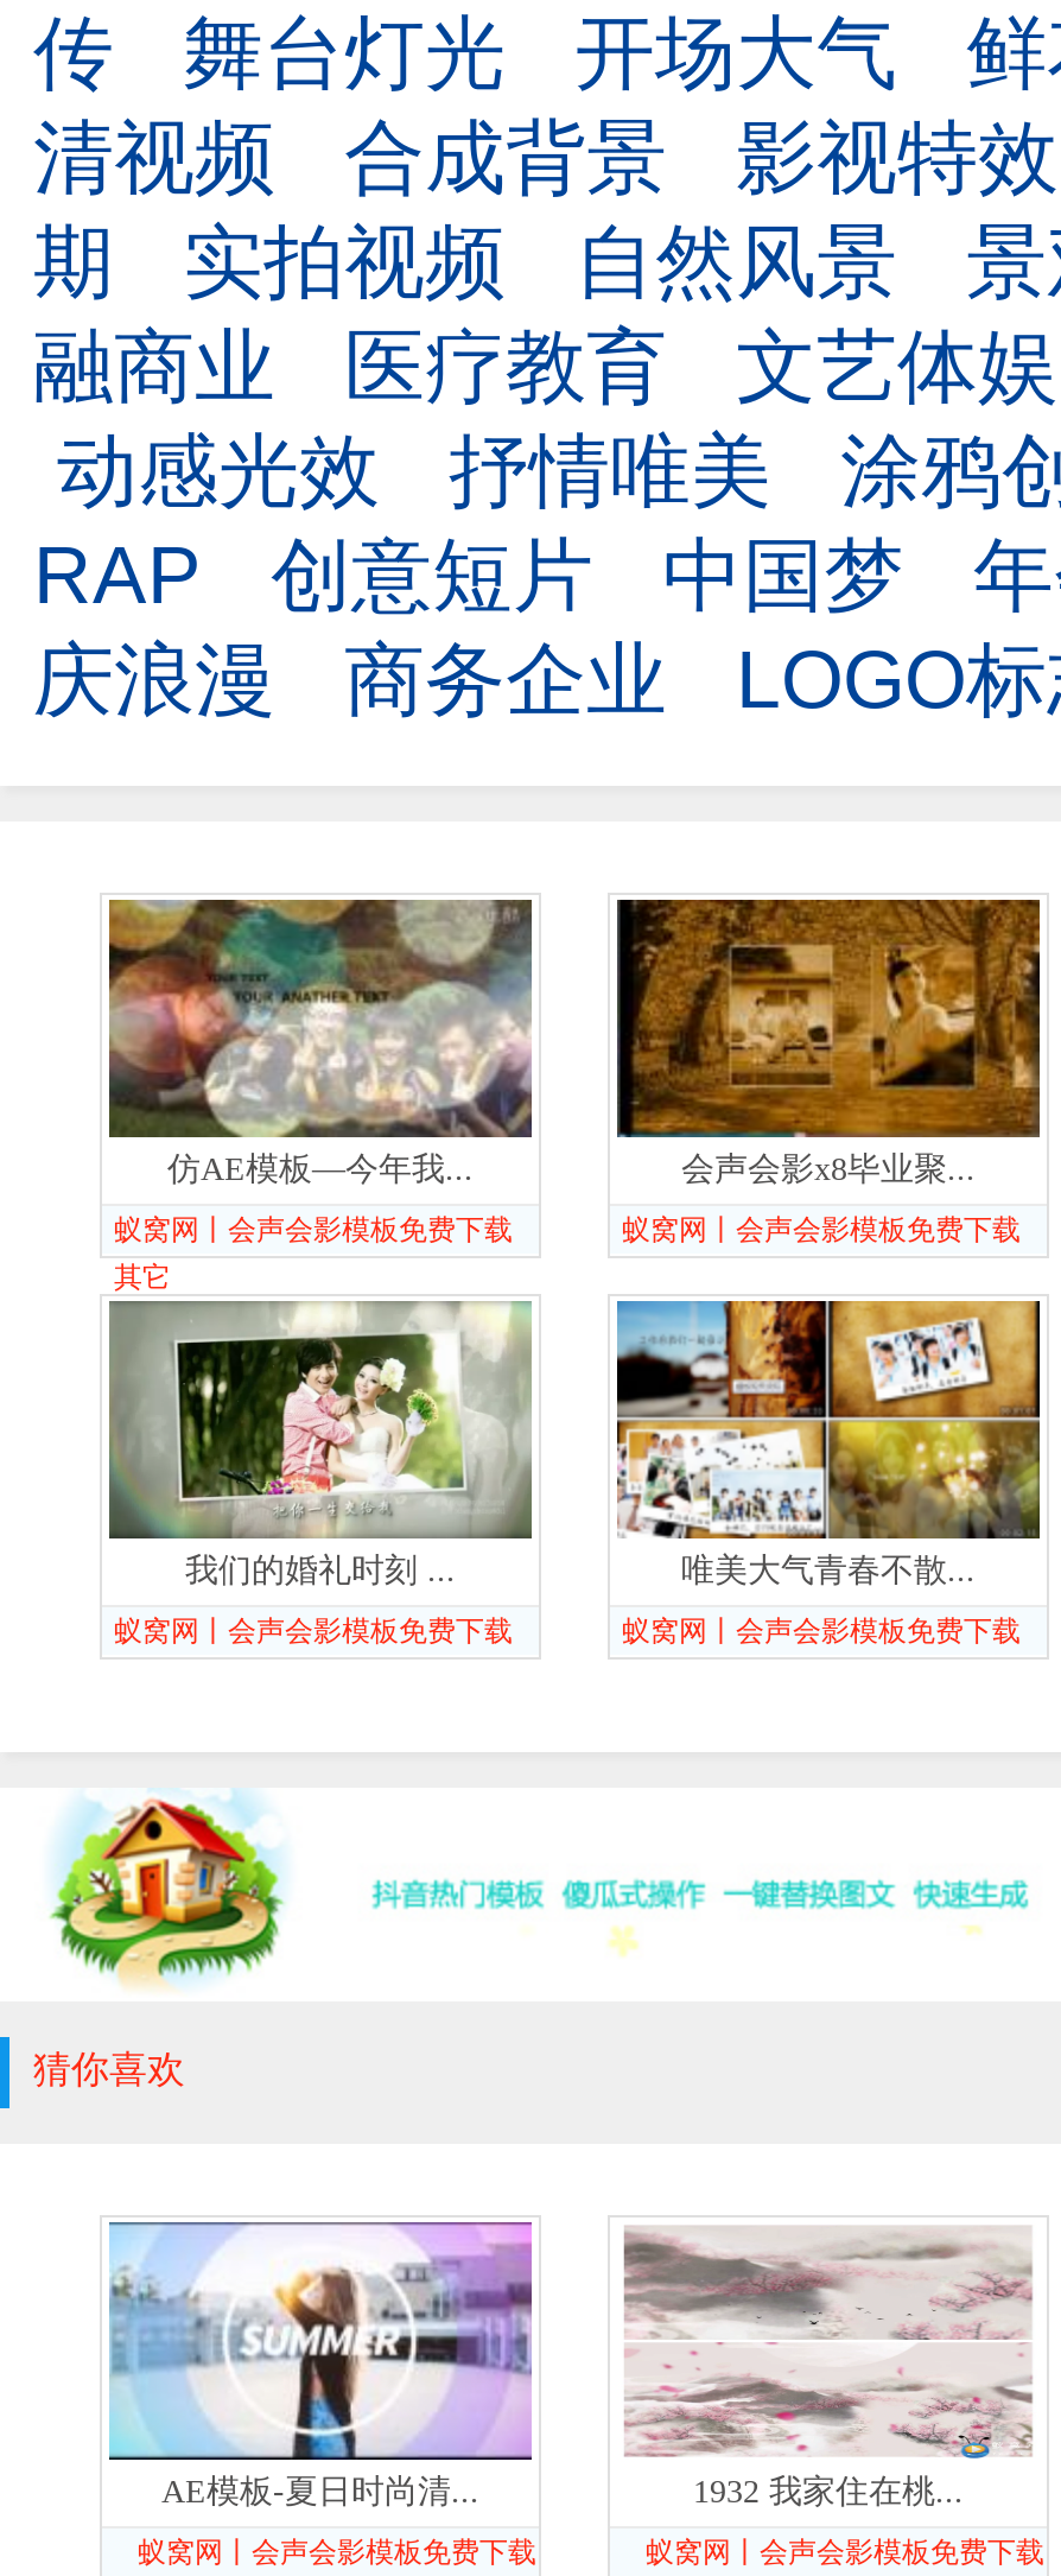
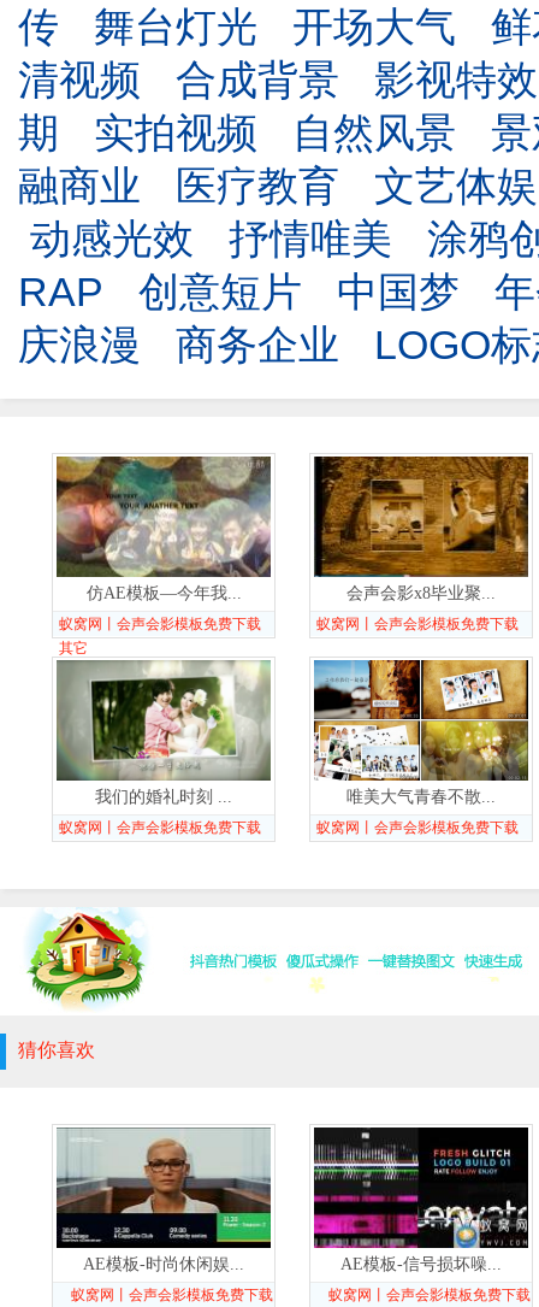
[109,2222,532,2510] [image] | AE模板-夏日时尚清... -> [55,1128,272,1273] [image] | AE模板-时尚休闲娱...
[617,2222,1040,2510] [image] | 1932 我家住在桃... -> [313,1126,529,1273] [image] | AE模板-信号损坏噪...

